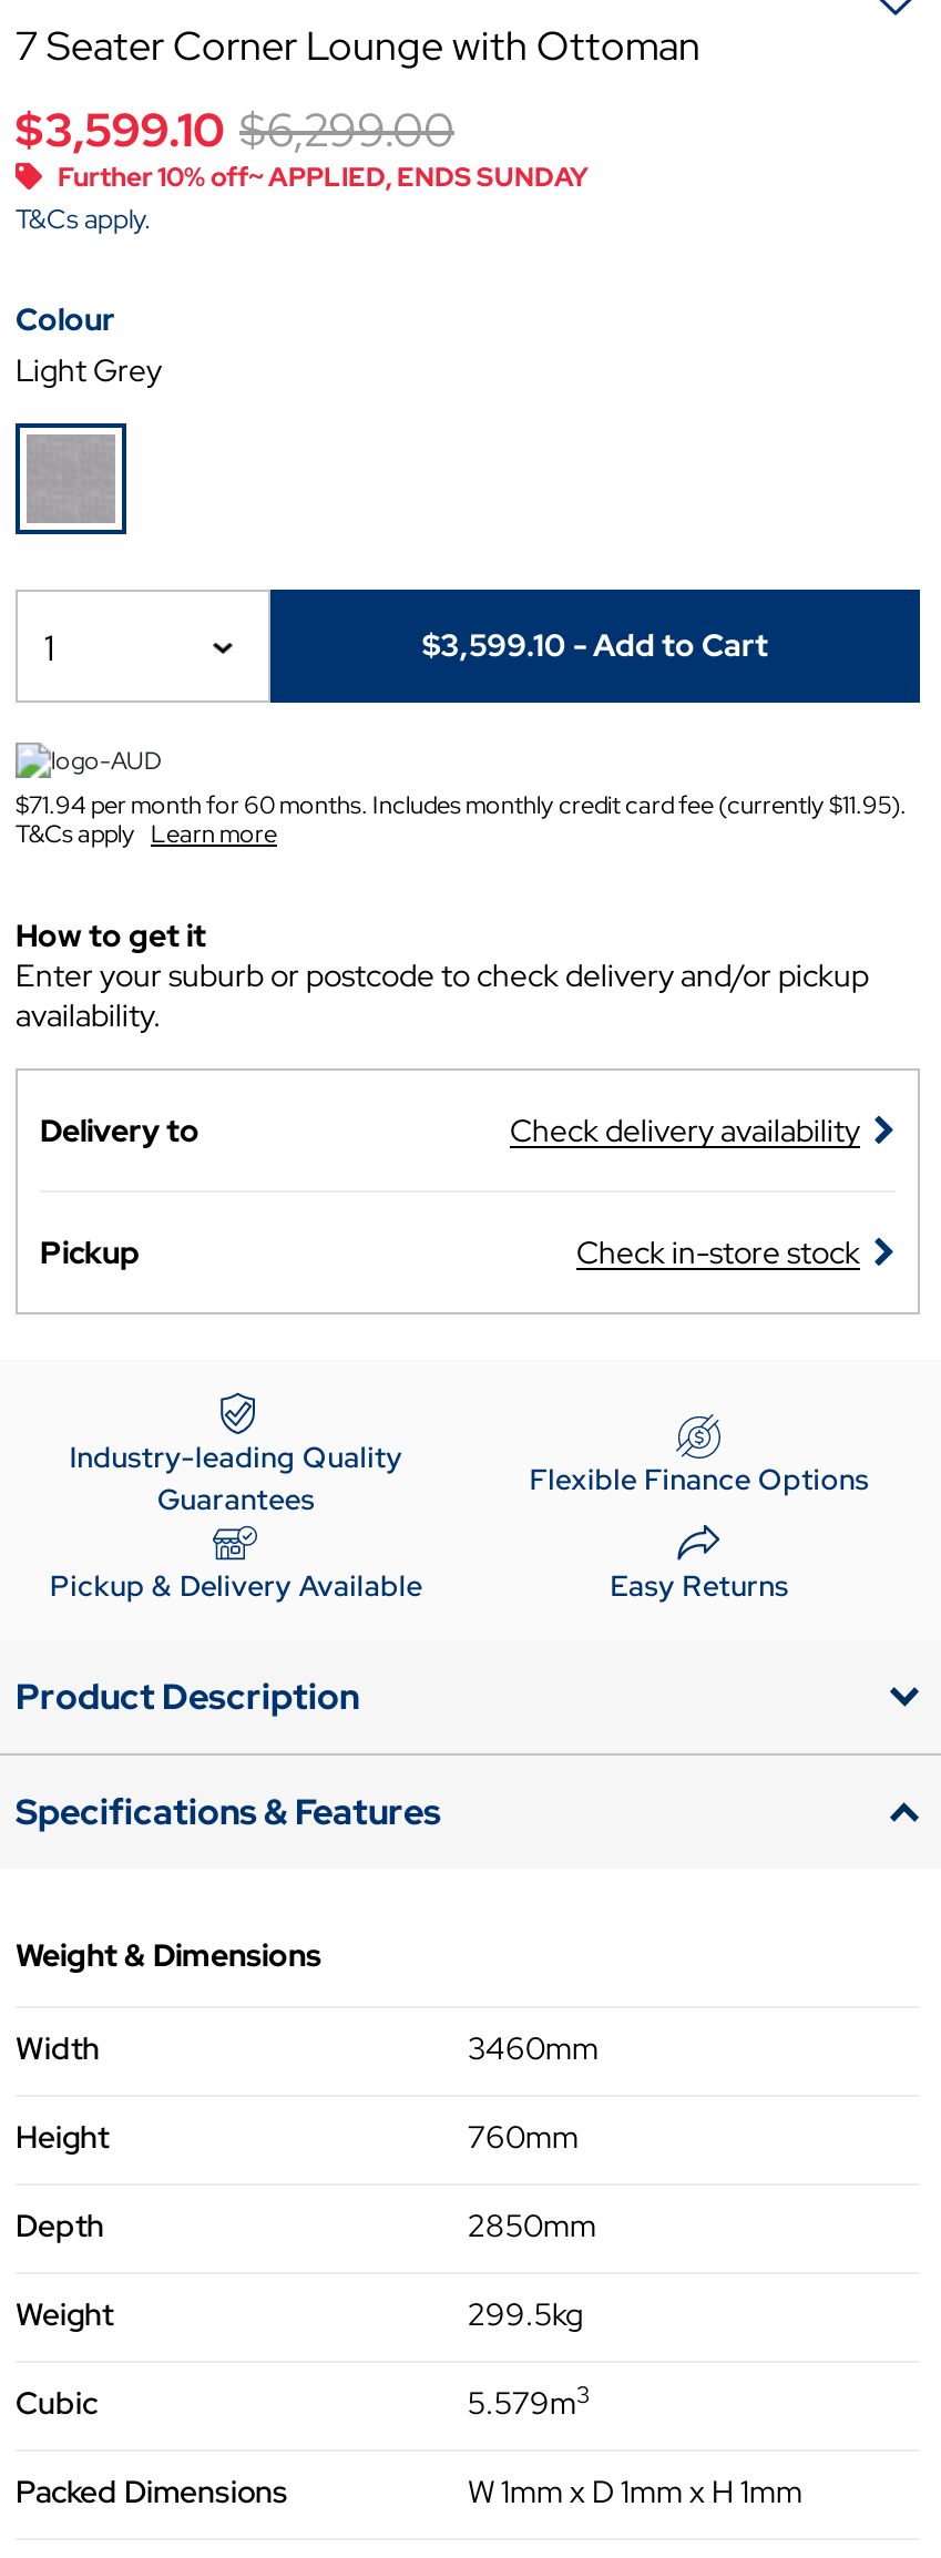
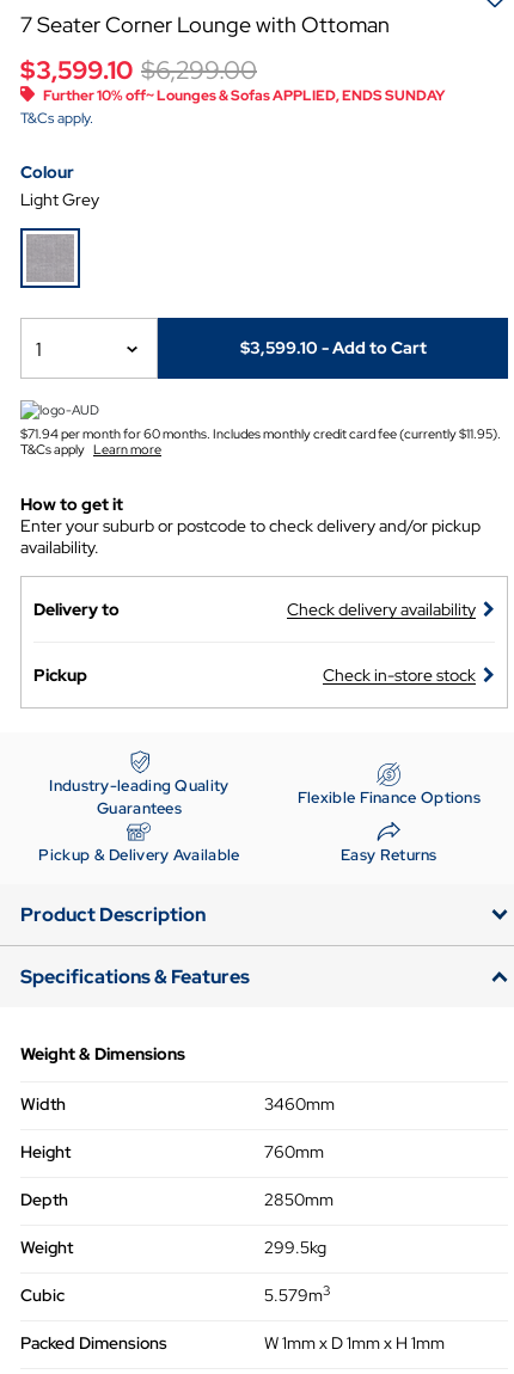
[53,160,587,196] Further 10% off~ APPLIED, ENDS SUNDAY -> [41,86,445,105] Further 10% off~ Lounges & Sofas APPLIED, ENDS SUNDAY

